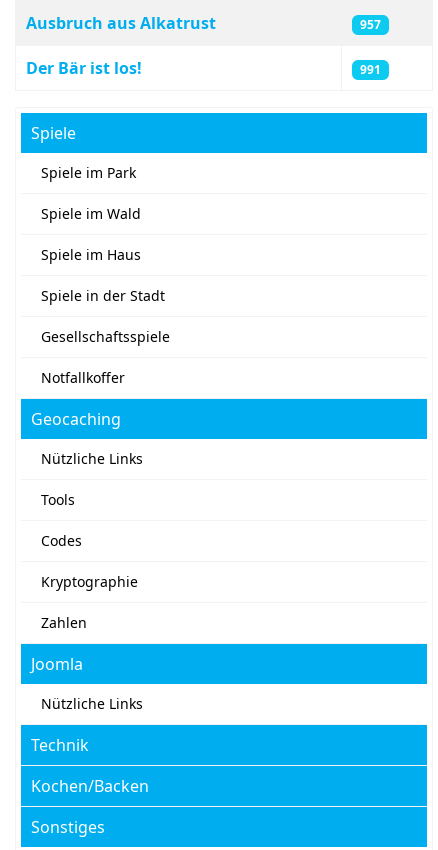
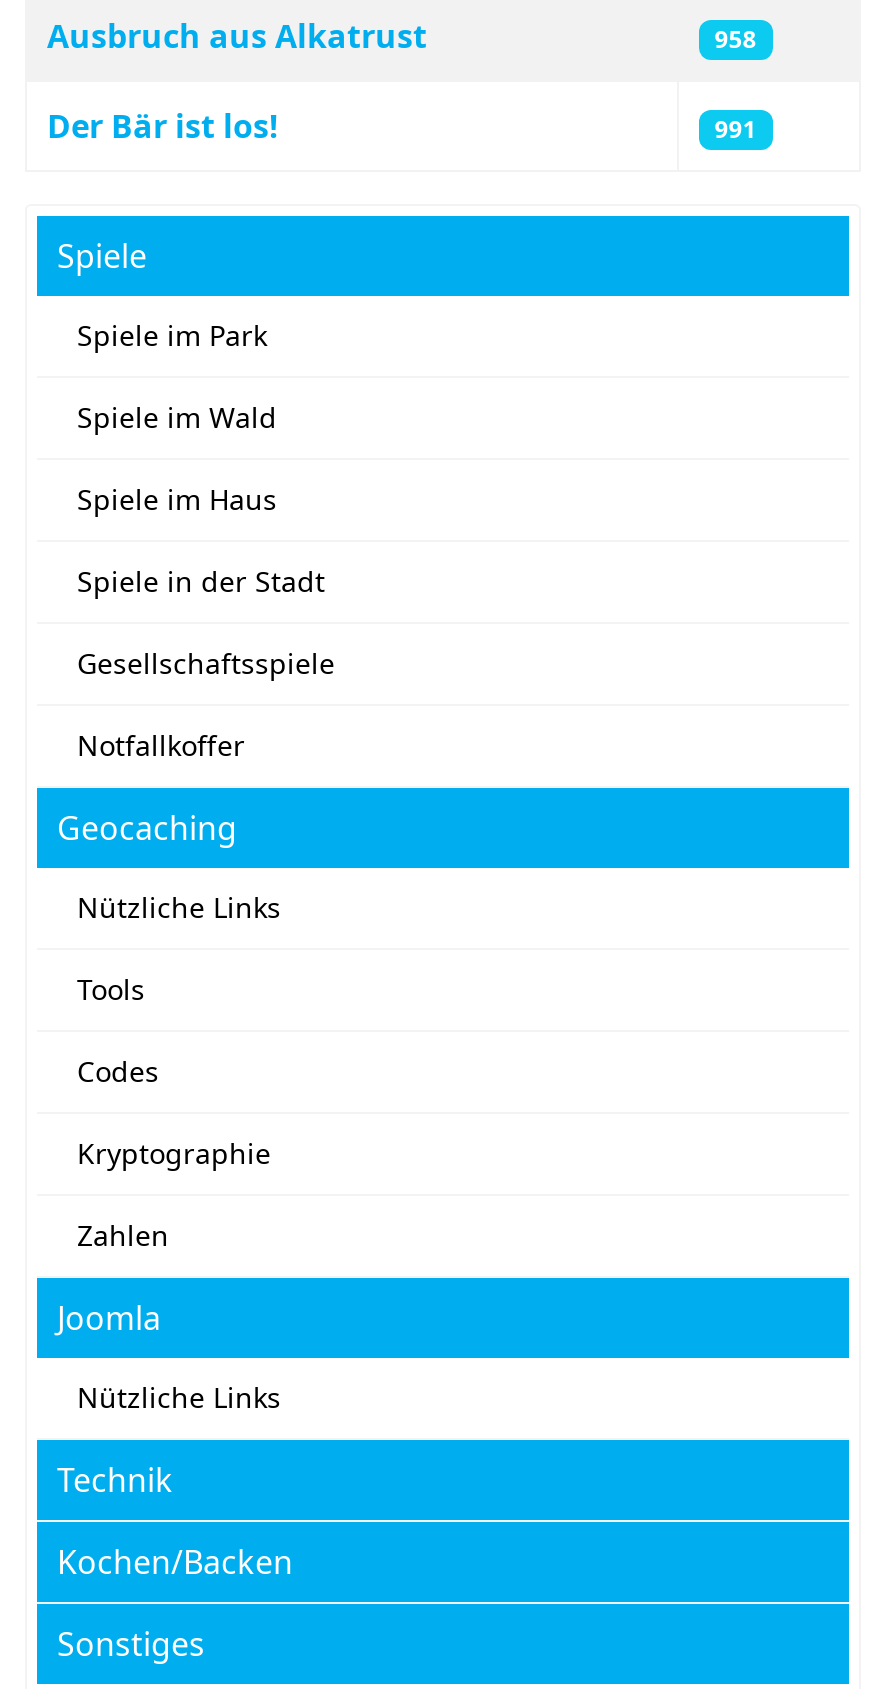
[360,16,381,33] 957 -> [715,22,757,56] 958

